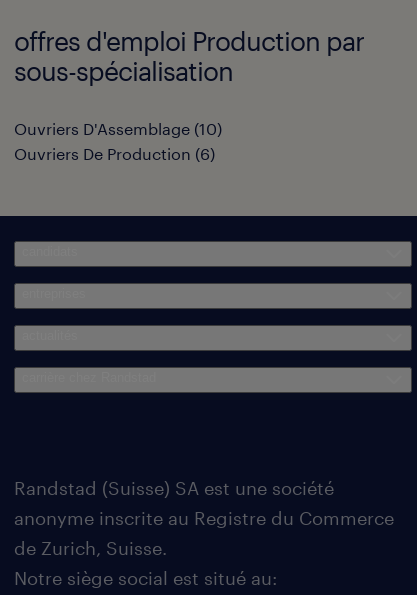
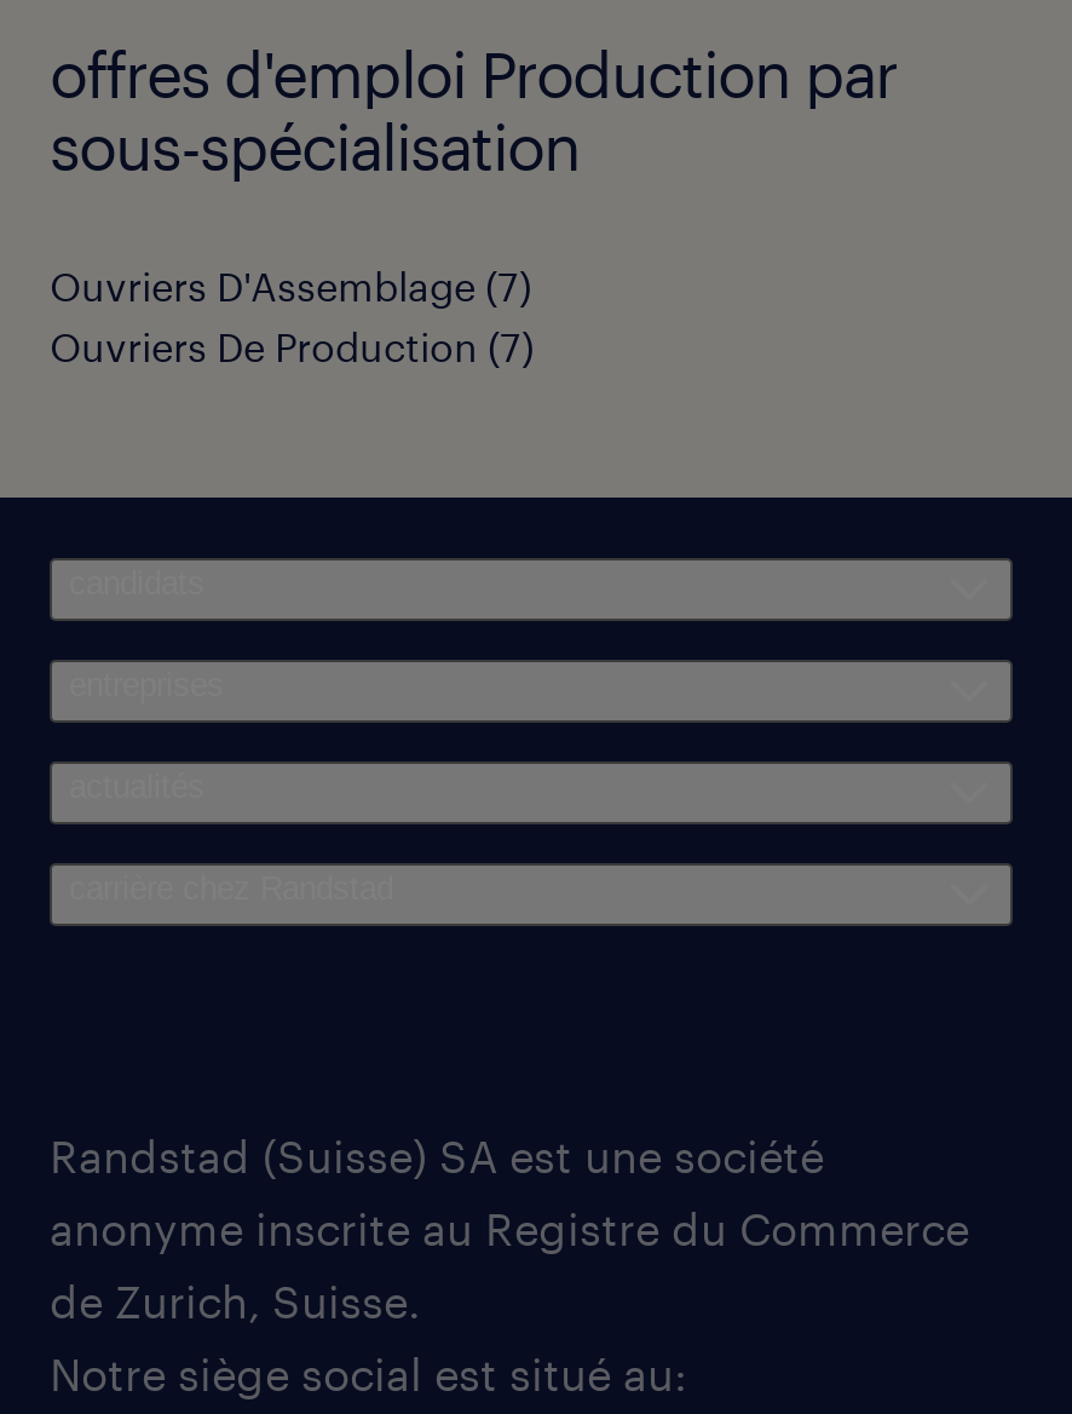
[14,119,222,138] Ouvriers D'Assemblage (10) -> [50,264,531,310] Ouvriers D'Assemblage (7)
[14,144,215,163] Ouvriers De Production (6) -> [50,324,534,370] Ouvriers De Production (7)

